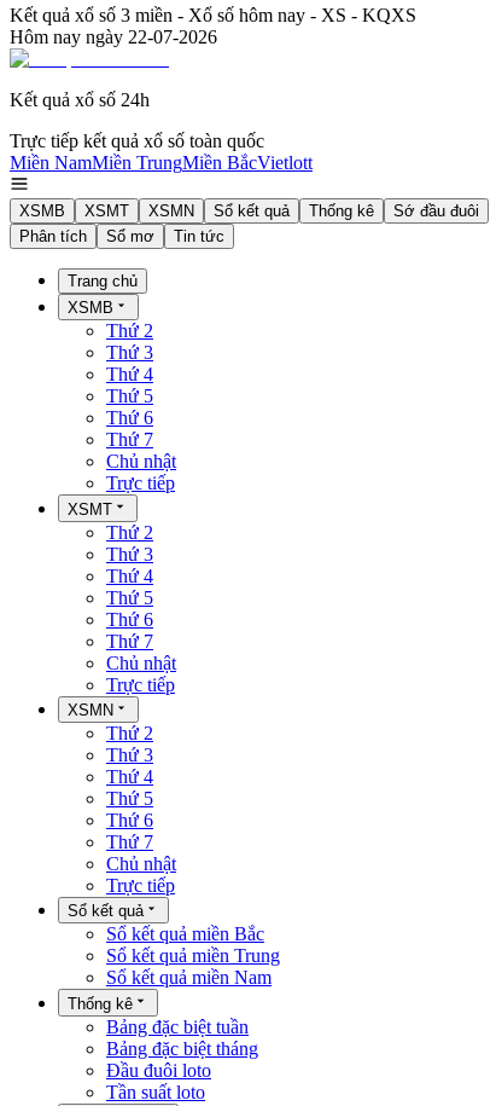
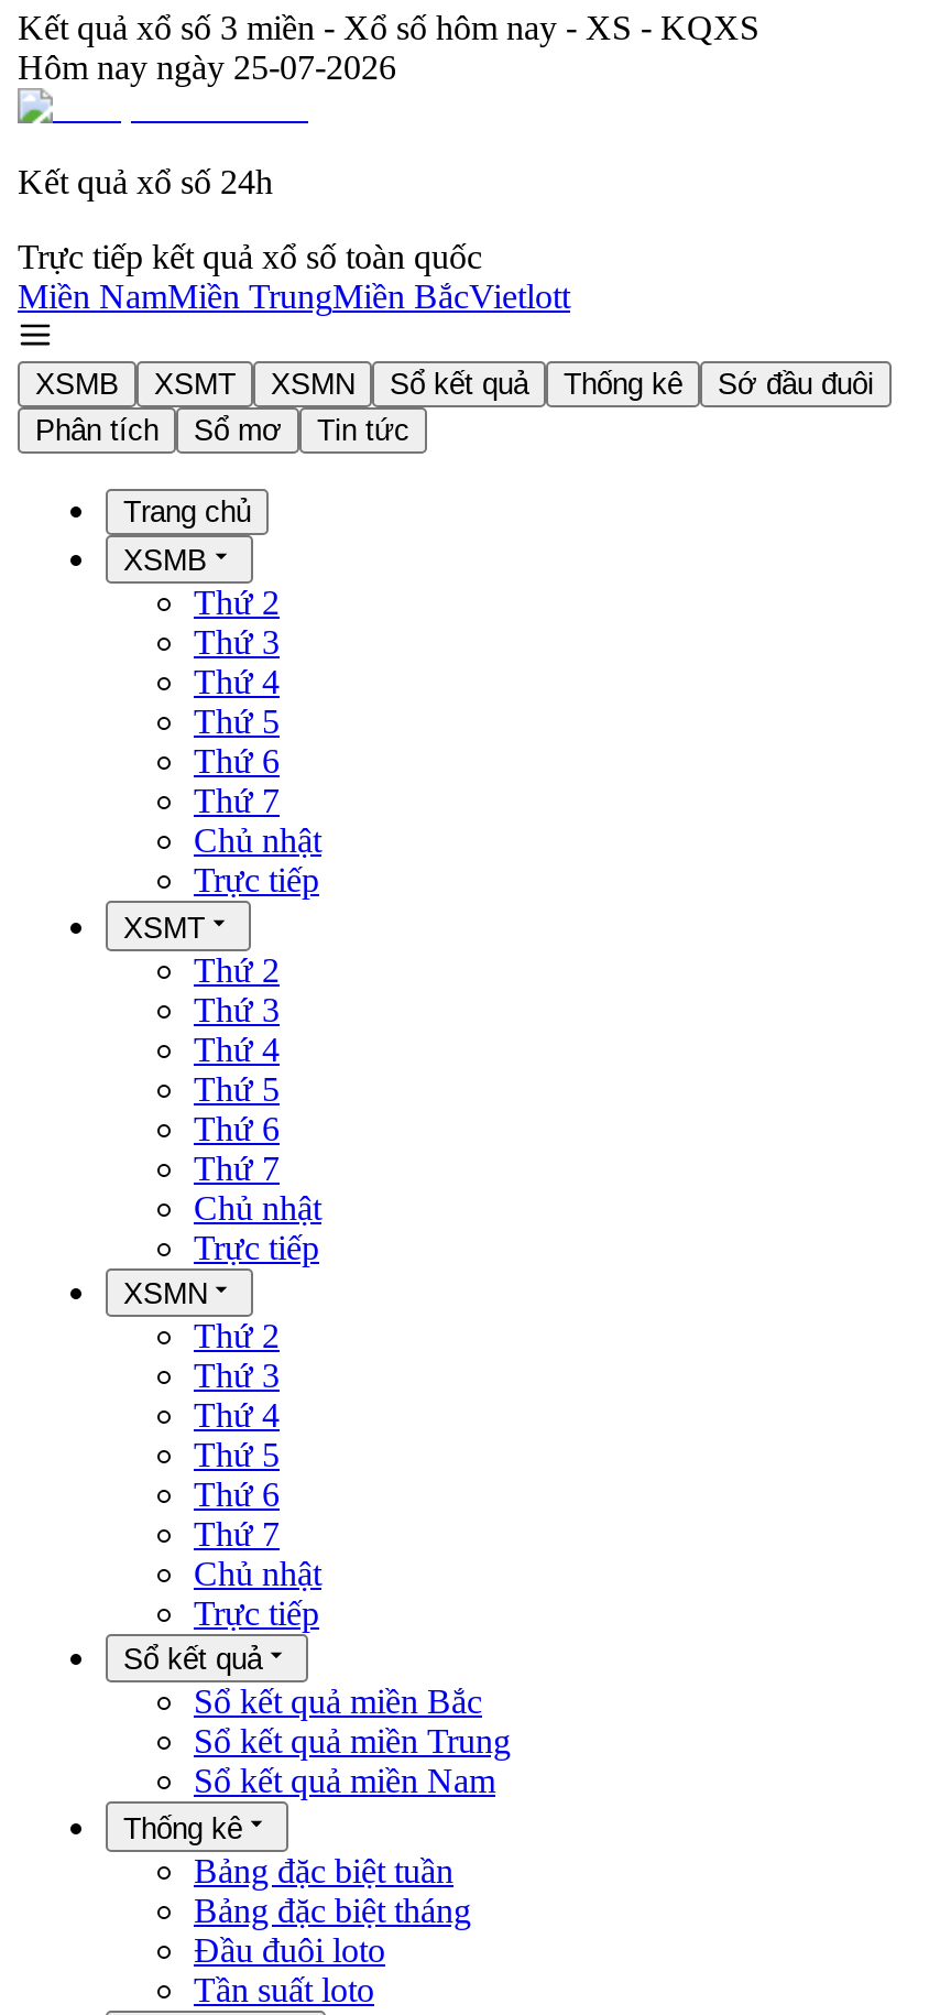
[10,27,217,47] Hôm nay ngày 22-07-2026 -> [18,48,396,86] Hôm nay ngày 25-07-2026

